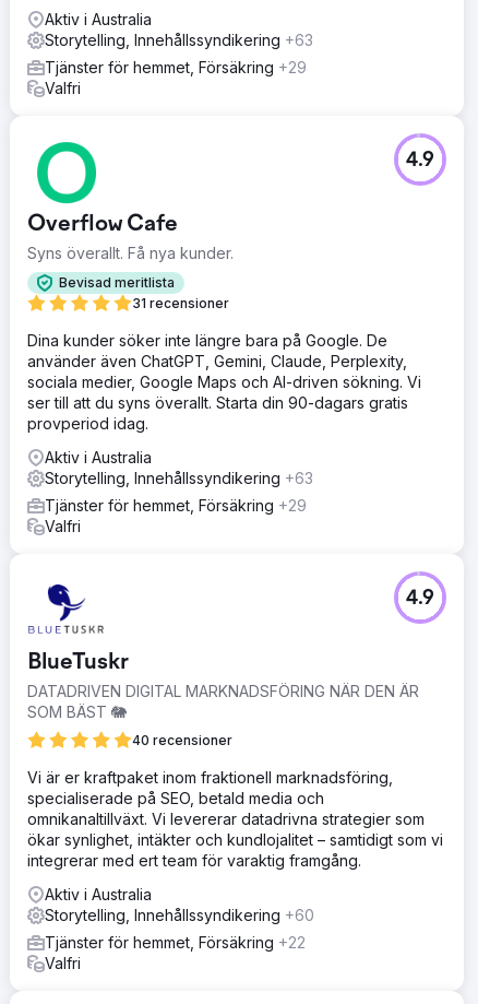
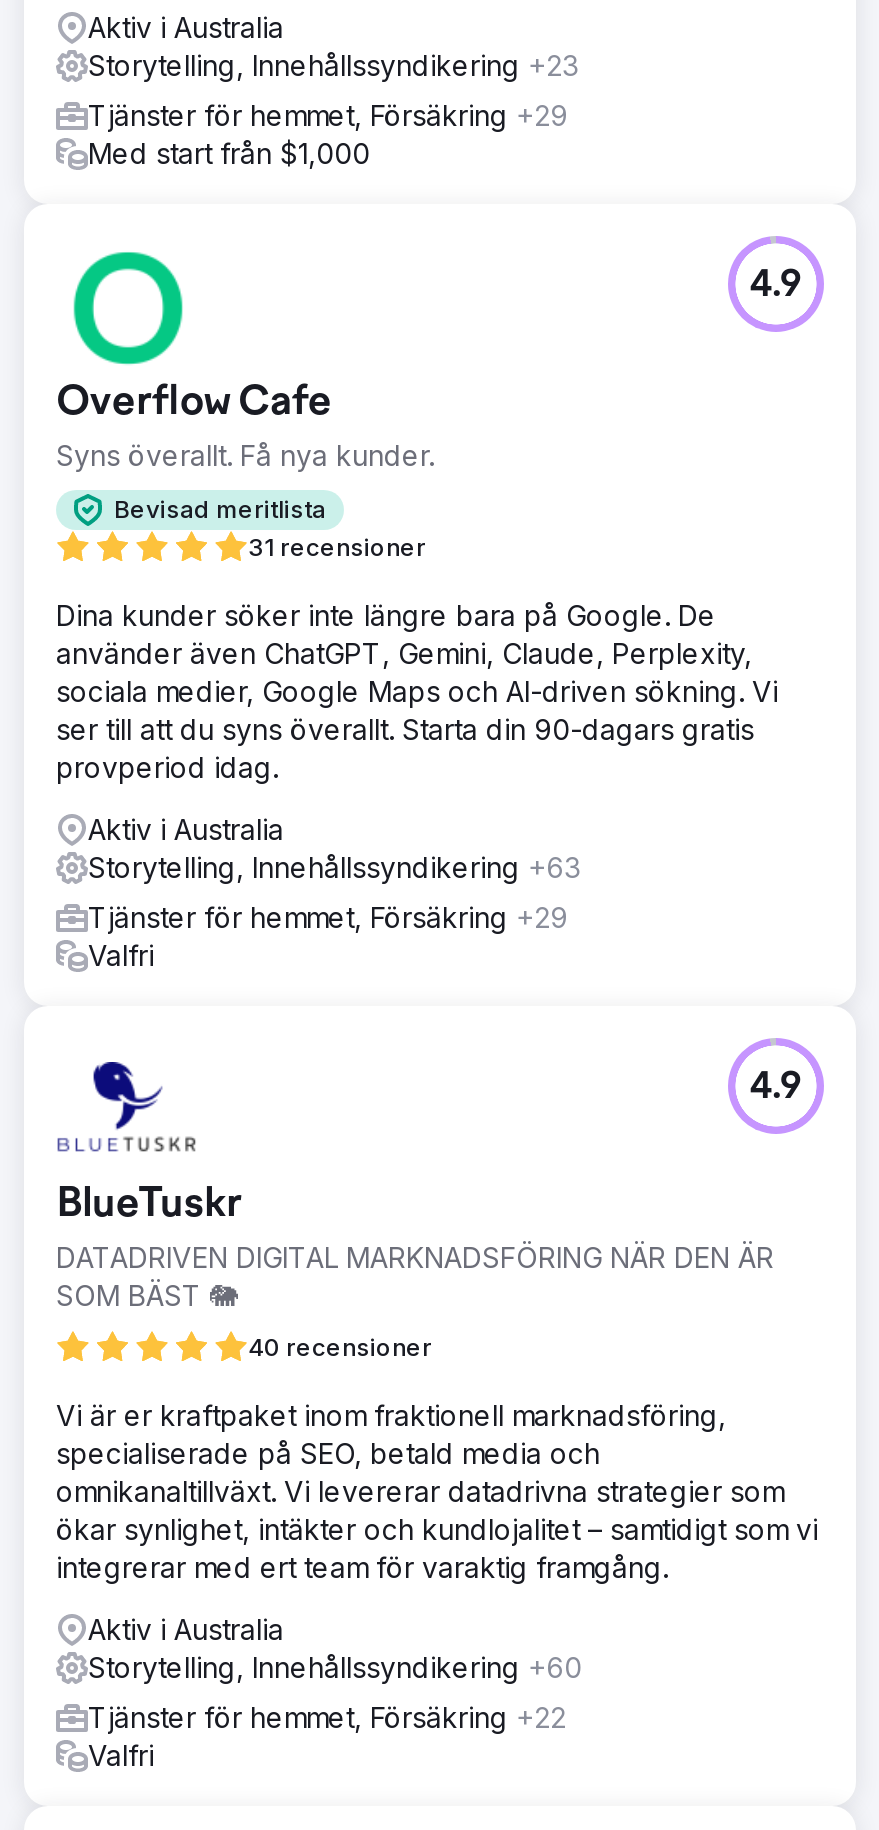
[45,30,313,49] Storytelling, Innehållssyndikering +63 -> [88,47,578,81] Storytelling, Innehållssyndikering +23
[45,78,81,97] Valfri -> [88,135,370,169] Med start från $1,000

